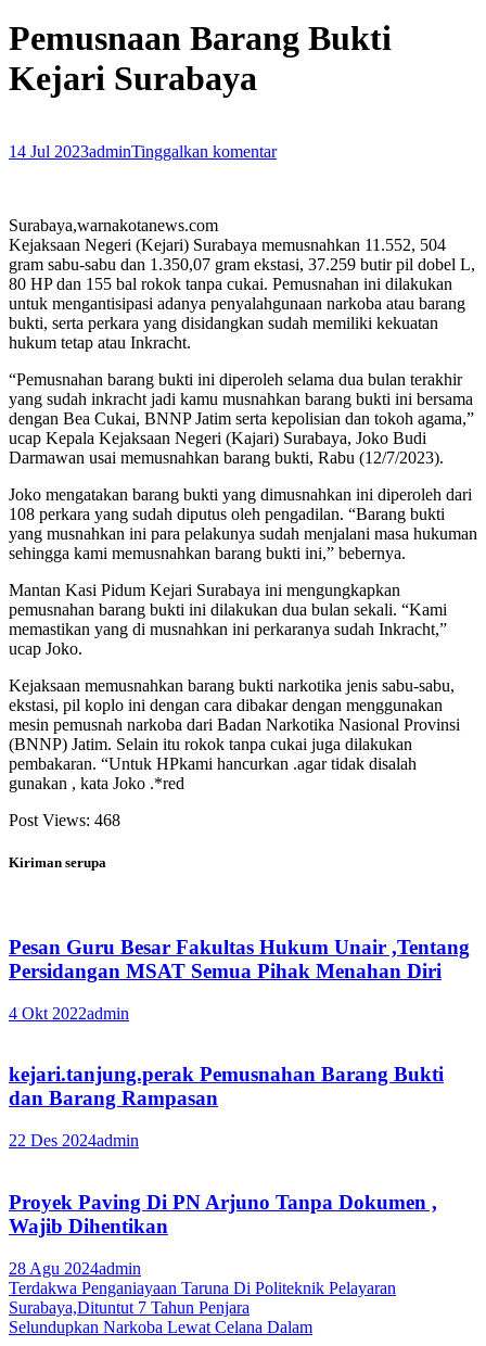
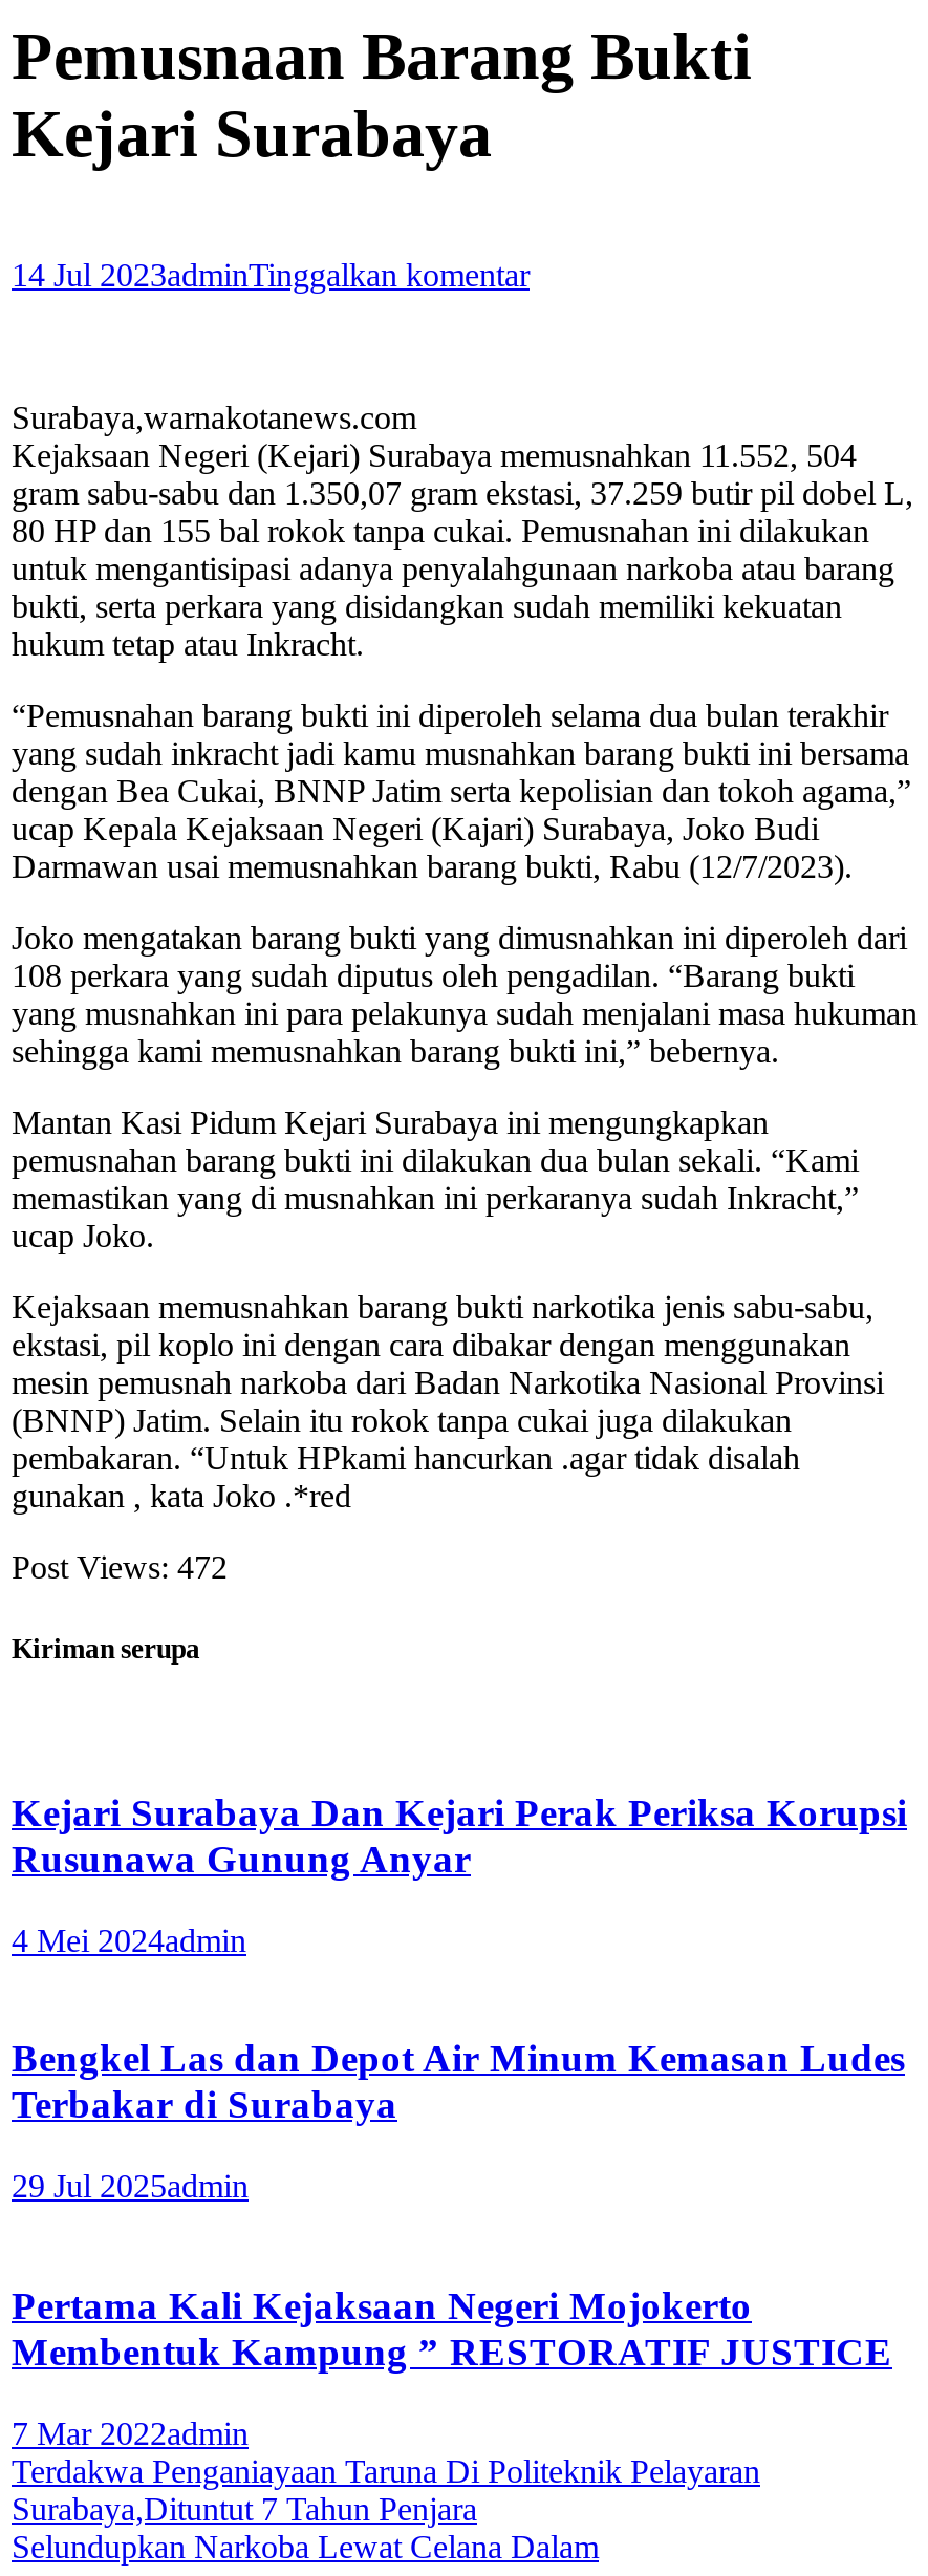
[9,811,120,829] Post Views: 468 -> [12,1549,228,1585] Post Views: 472
[9,936,470,982] Pesan Guru Besar Fakultas Hukum Unair ,Tentang | Persidangan MSAT Semua Pihak Menahan Diri -> [12,1790,907,1880] Kejari Surabaya Dan Kejari Perak Periksa Korupsi | Rusunawa Gunung Anyar
[9,1004,129,1022] 4 Okt 2022admin -> [12,1922,246,1958] 4 Mei 2024admin
[9,1063,444,1110] kejari.tanjung.perak Pemusnahan Barang Bukti | dan Barang Rampasan -> [12,2037,905,2127] Bengkel Las dan Depot Air Minum Kemasan Ludes | Terbakar di Surabaya
[9,1131,139,1150] 22 Des 2024admin -> [12,2168,249,2204] 29 Jul 2025admin
[9,1191,437,1237] Proyek Paving Di PN Arjuno Tanpa Dokumen , | Wajib Dihentikan -> [12,2283,892,2373] Pertama Kali Kejaksaan Negeri Mojokerto | Membentuk Kampung ” RESTORATIF JUSTICE
[9,1259,141,1277] 28 Agu 2024admin -> [12,2414,249,2450] 7 Mar 2022admin

